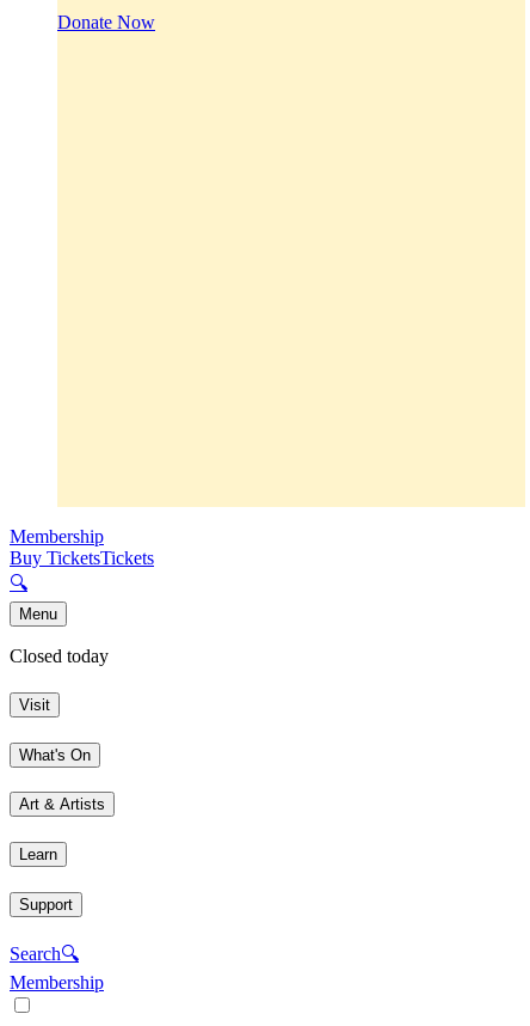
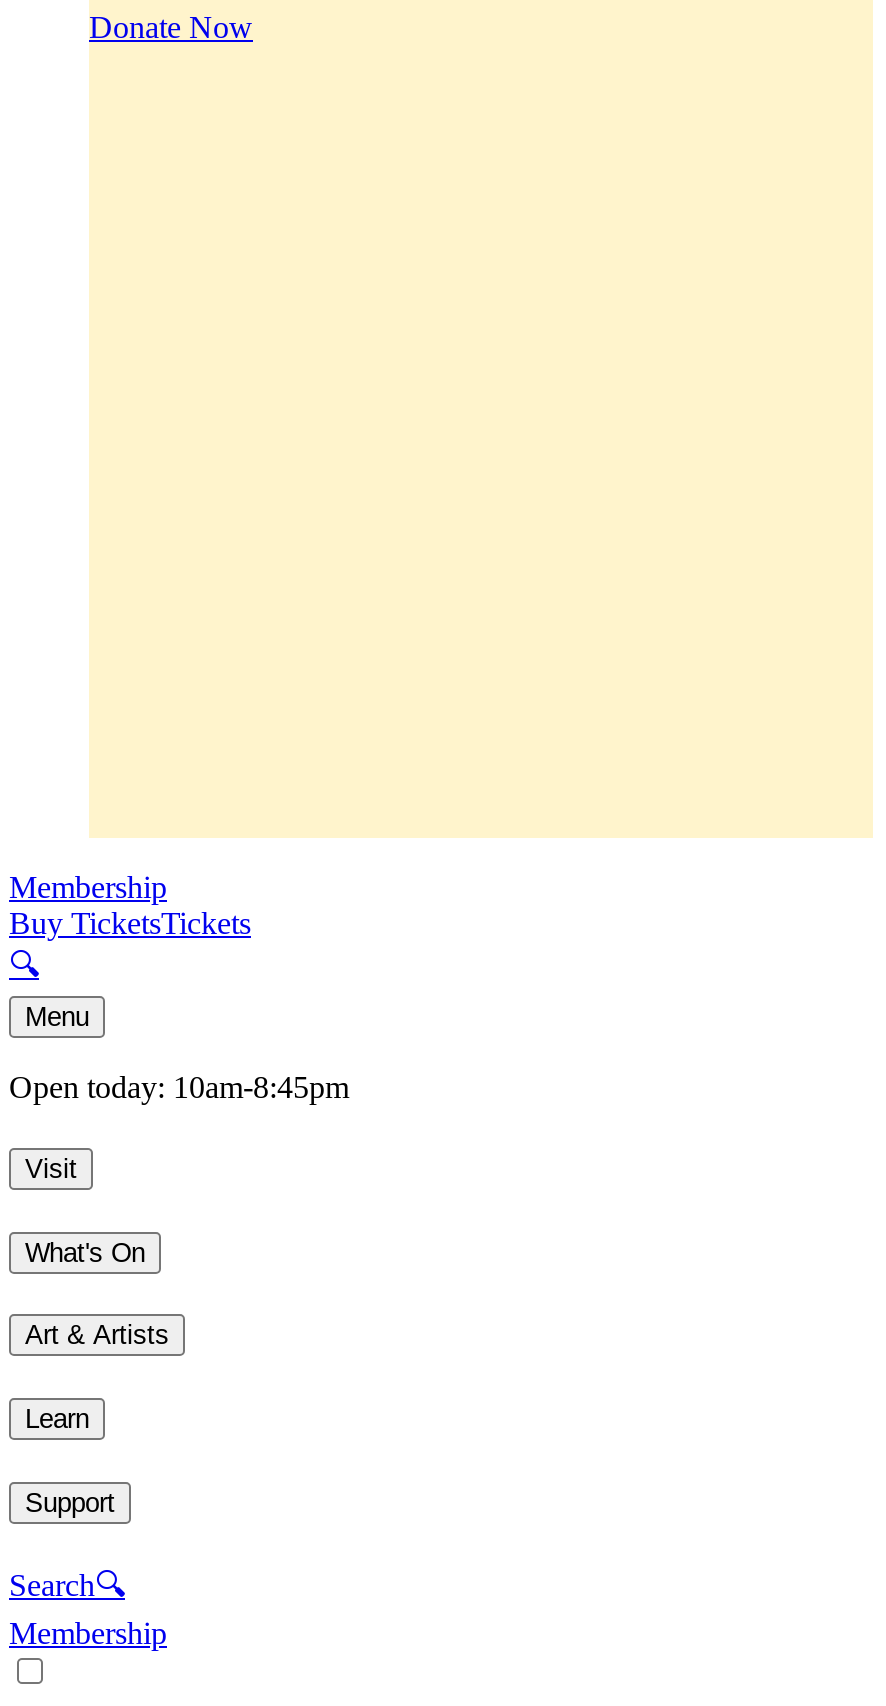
[10,646,109,666] Closed today -> [9,1071,349,1105] Open today: 10am-8:45pm

